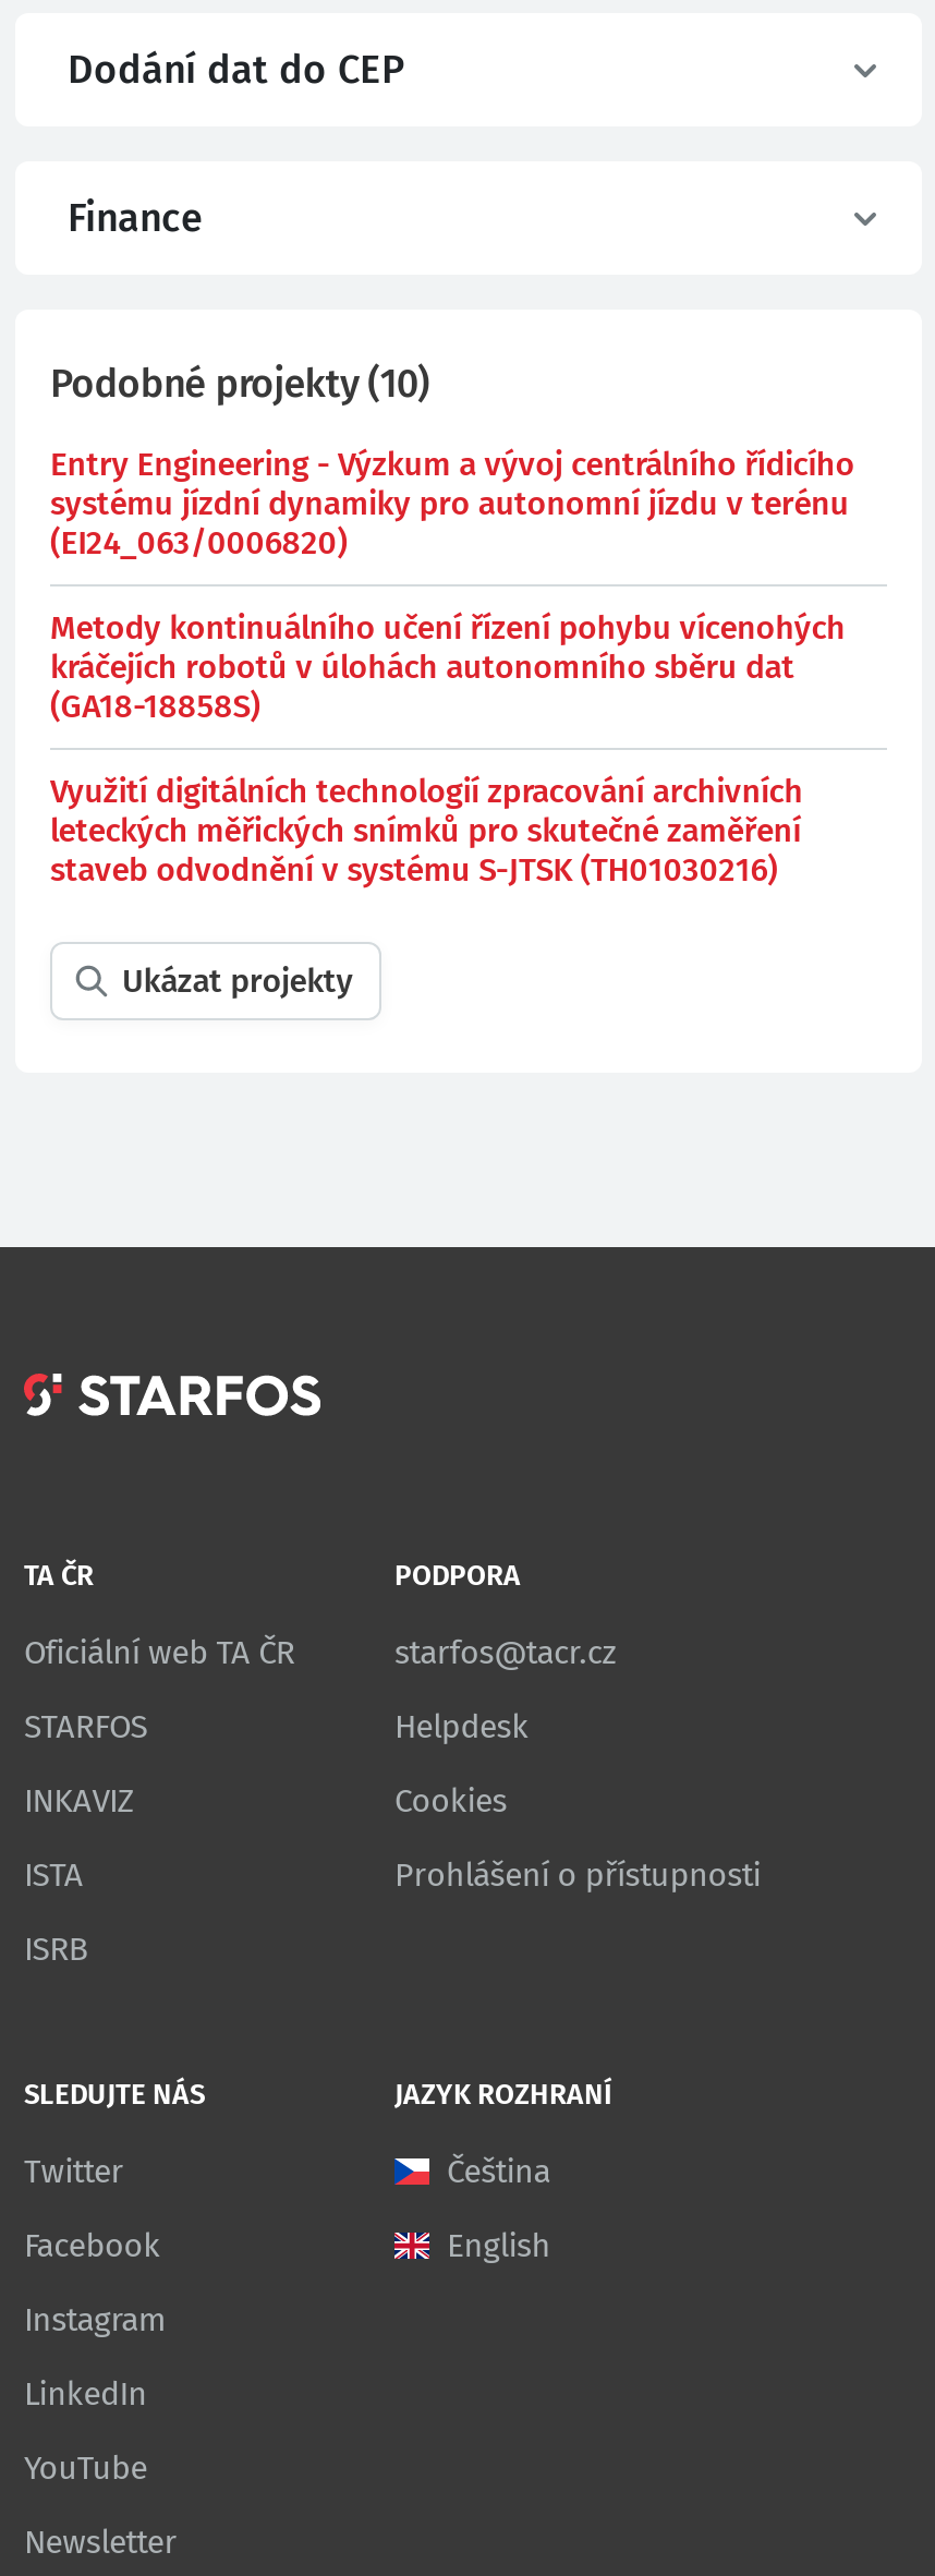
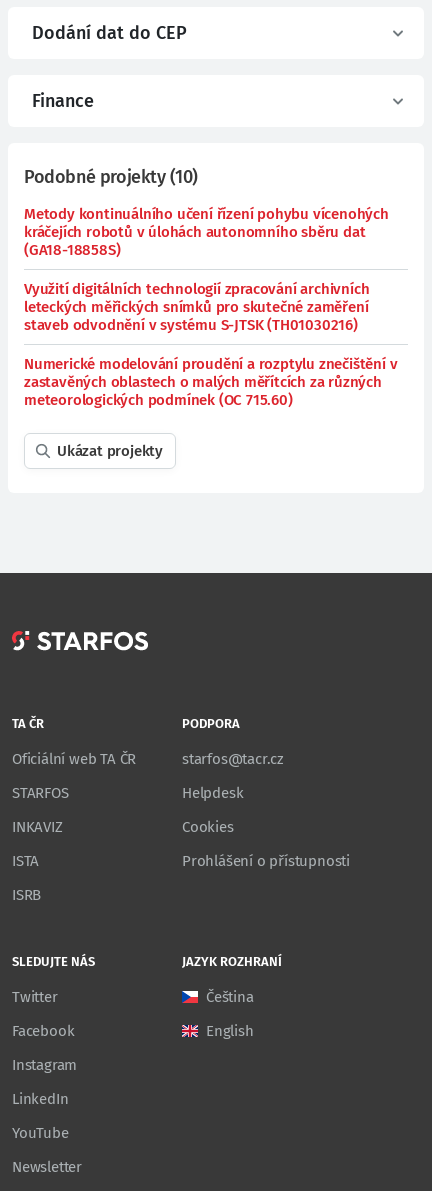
[50,445,854,563] Entry Engineering - Výzkum a vývoj centrálního řídicího | systému jízdní dynamiky pro autonomní jízdu v terénu | (EI24_063/0006820) -> none
moved [50,608,845,890] -> [24,205,389,334]: Metody kontinuálního učení řízení pohybu vícenohých | kráčejích robotů v úlohách autonomního sběru dat | (GA18-18858S) | Využití digitálních technologií zpracování archivních | leteckých měřických snímků pro skutečné zaměření | staveb odvodnění v systému S-JTSK (TH01030216)
none -> [24,355,397,409] Numerické modelování proudění a rozptylu znečištění v | zastavěných oblastech o malých měřítcích za různých | meteorologických podmínek (OC 715.60)

